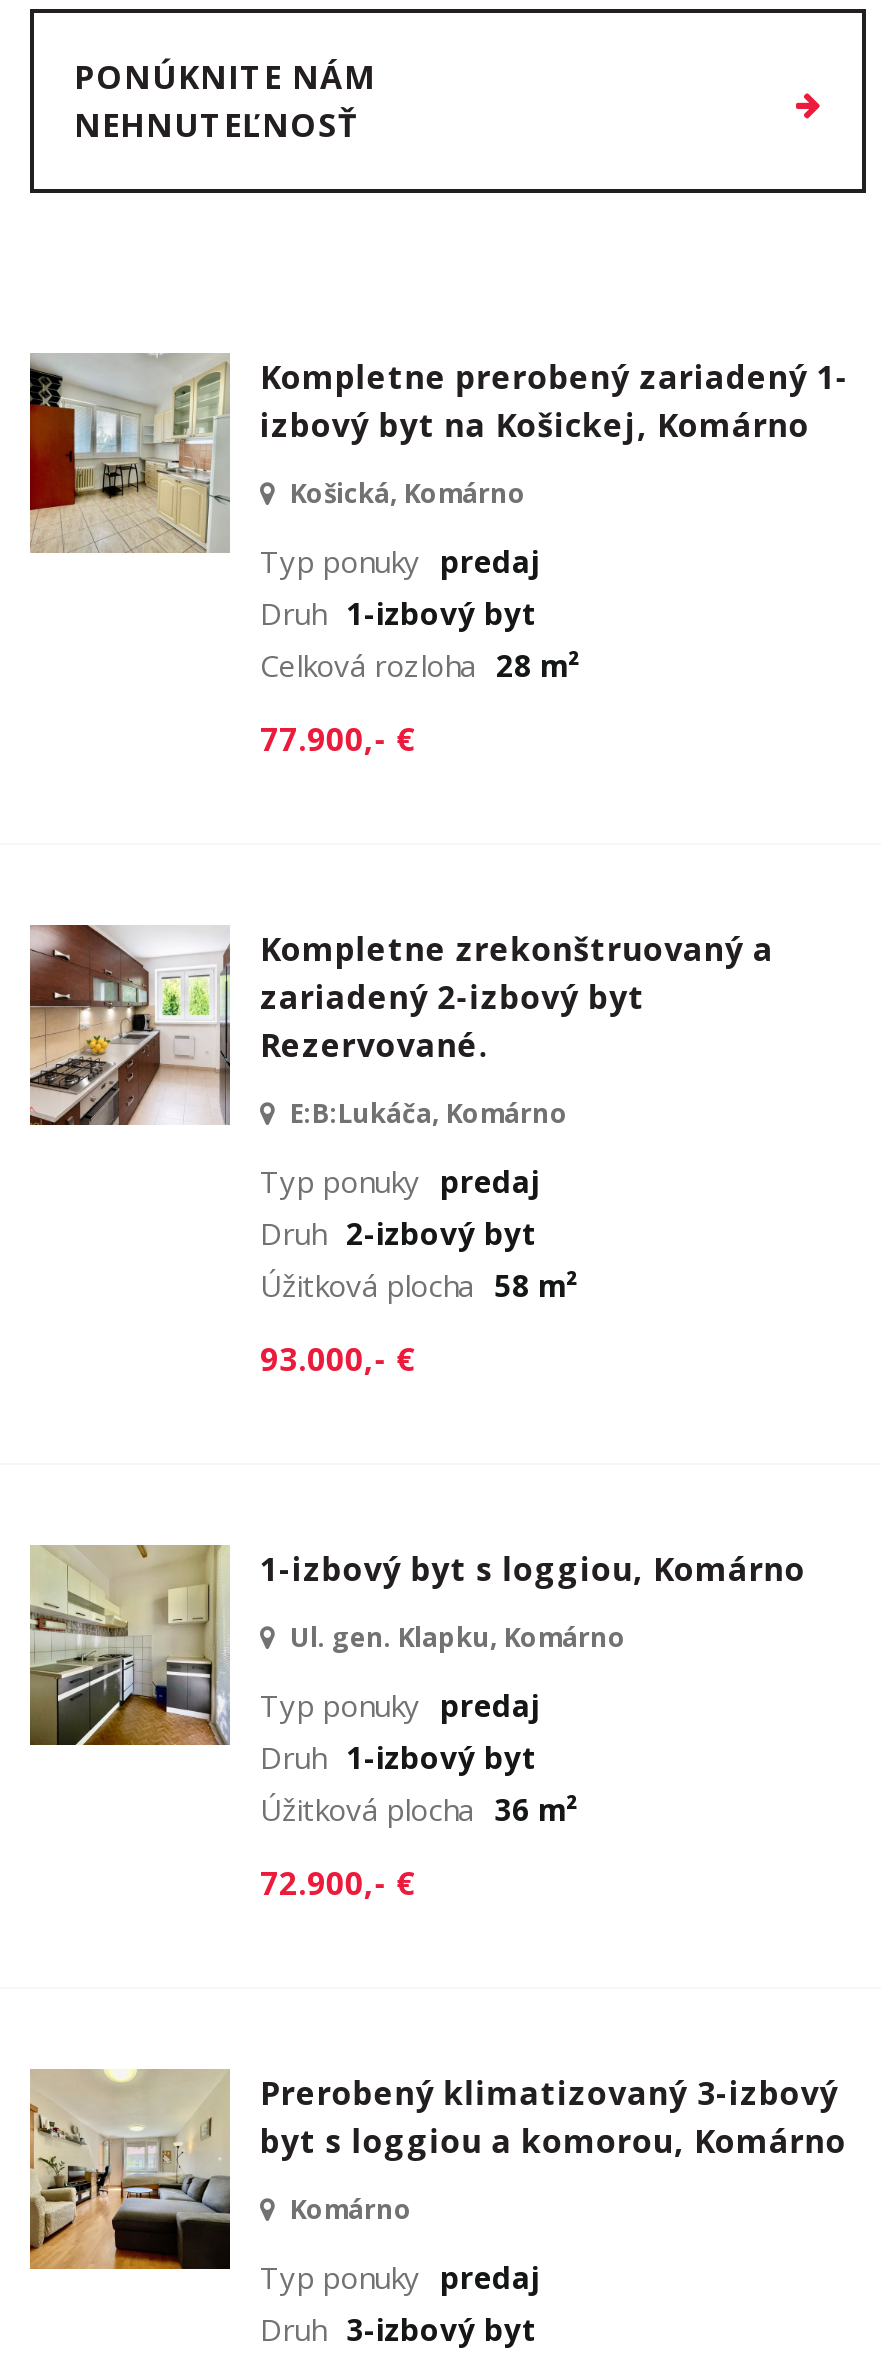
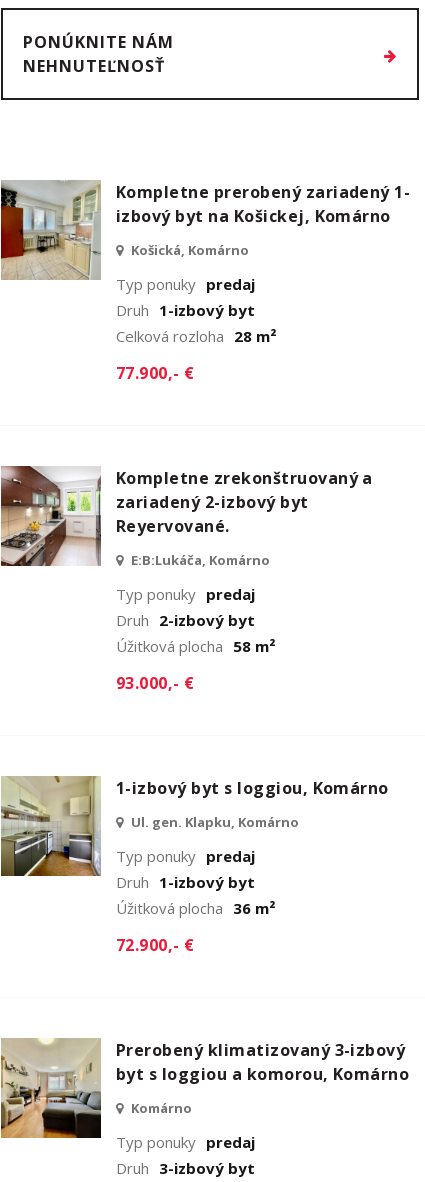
[260,1023,488,1067] Rezervované. -> [116,515,230,537] Reyervované.

